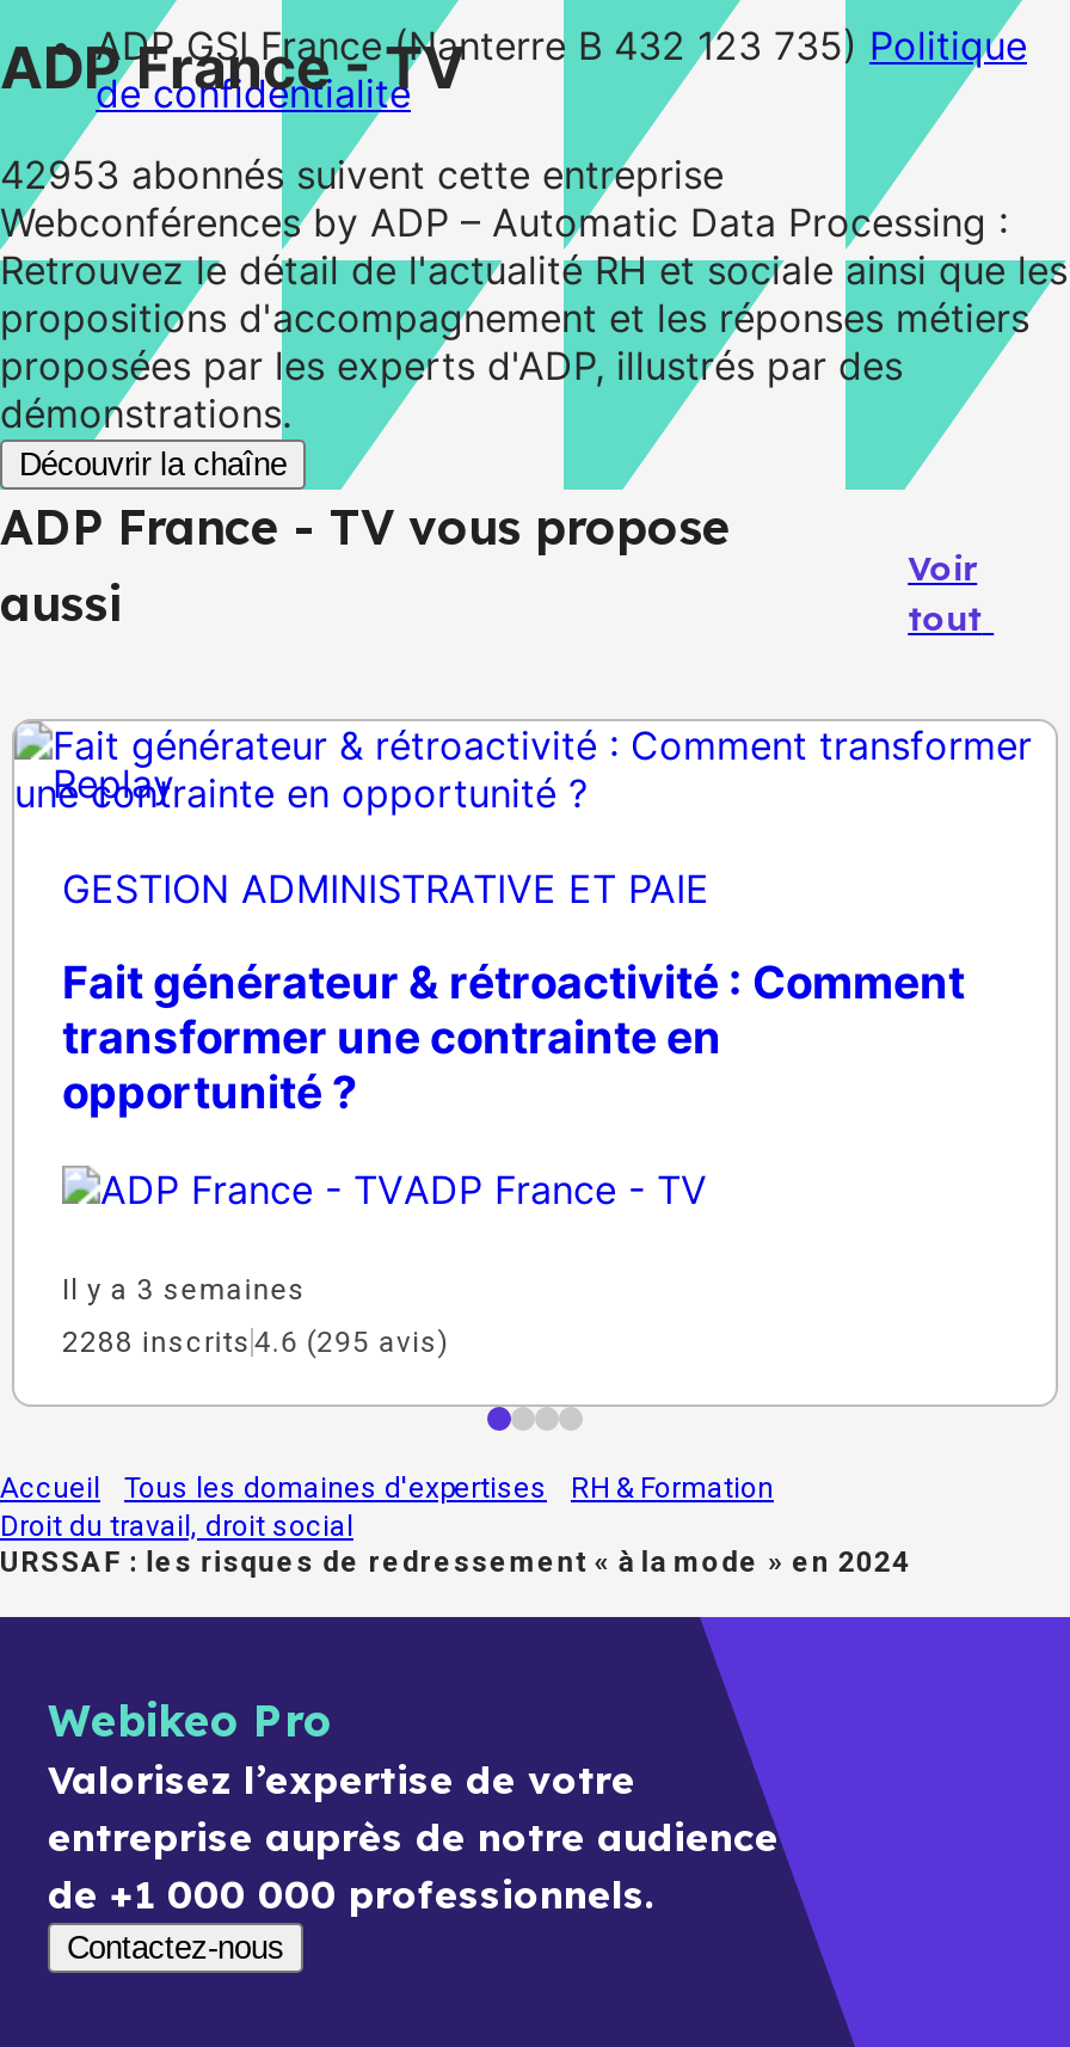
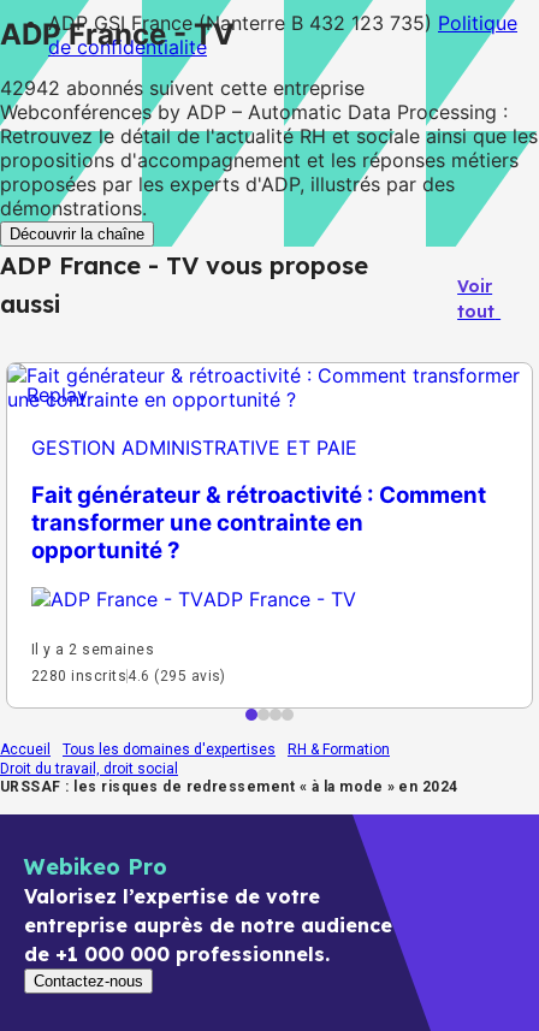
[0,150,724,197] 42953 abonnés suivent cette entreprise -> [0,75,365,99] 42942 abonnés suivent cette entreprise
[62,1273,306,1307] Il y a 3 semaines -> [31,641,154,658] Il y a 2 semaines
[62,1326,449,1359] 2288 inscrits 4.6 (295 avis) -> [31,668,226,685] 2280 inscrits 4.6 (295 avis)

